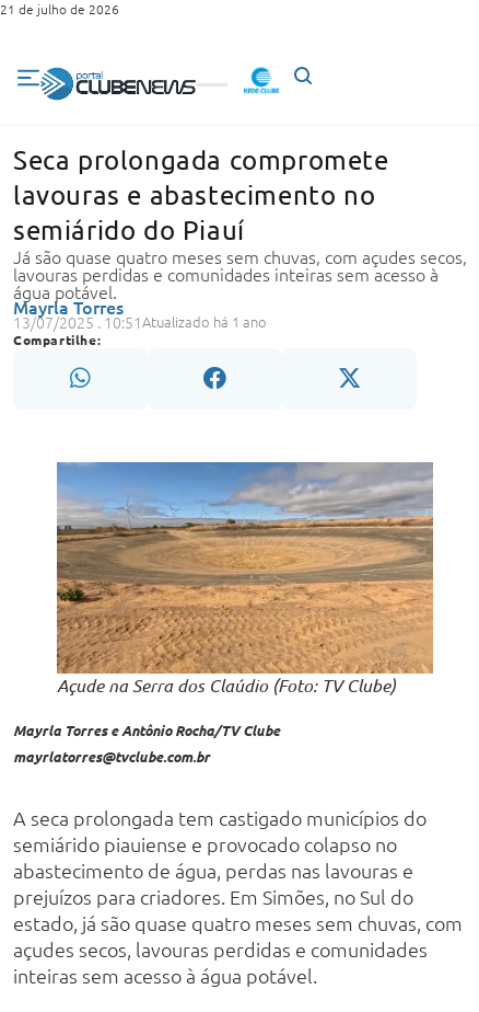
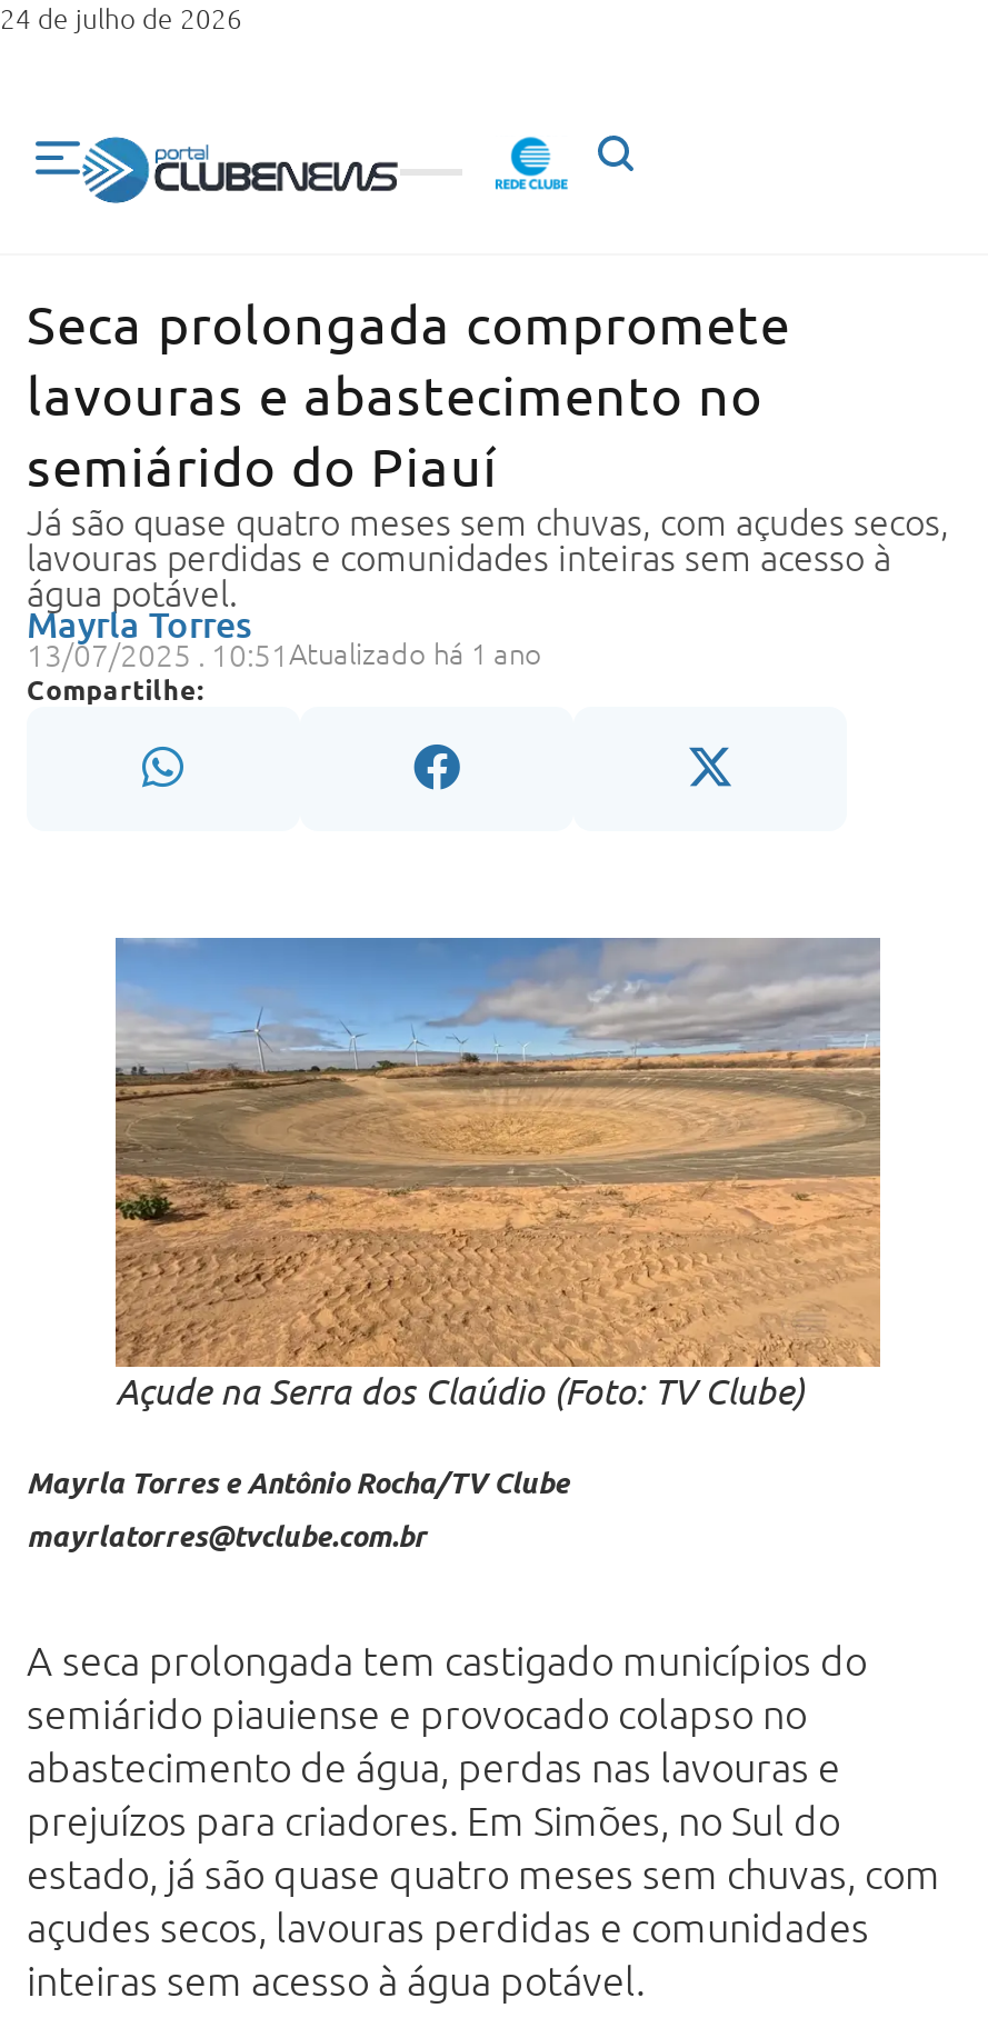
[0,0,119,18] 21 de julho de 2026 -> [0,0,242,36] 24 de julho de 2026

